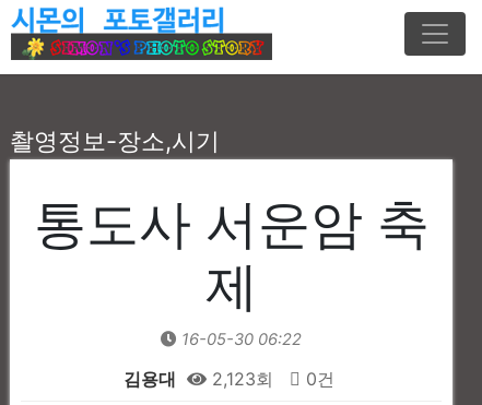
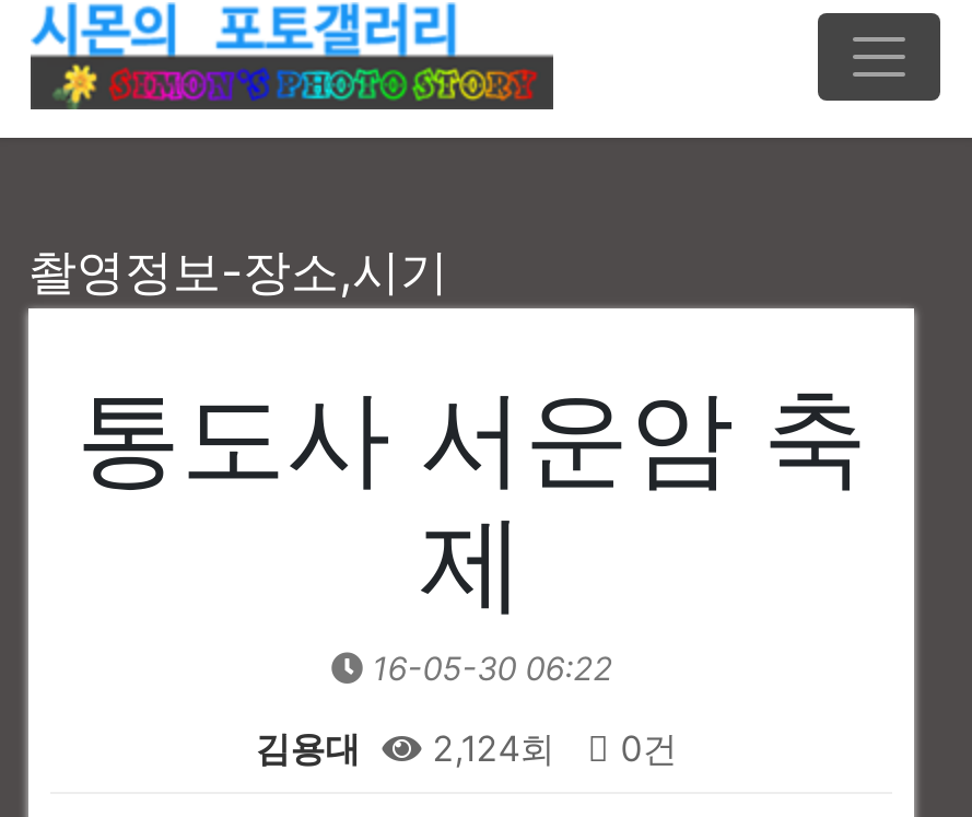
[206,368,273,390] 2,123회 -> [421,726,555,770] 2,124회

